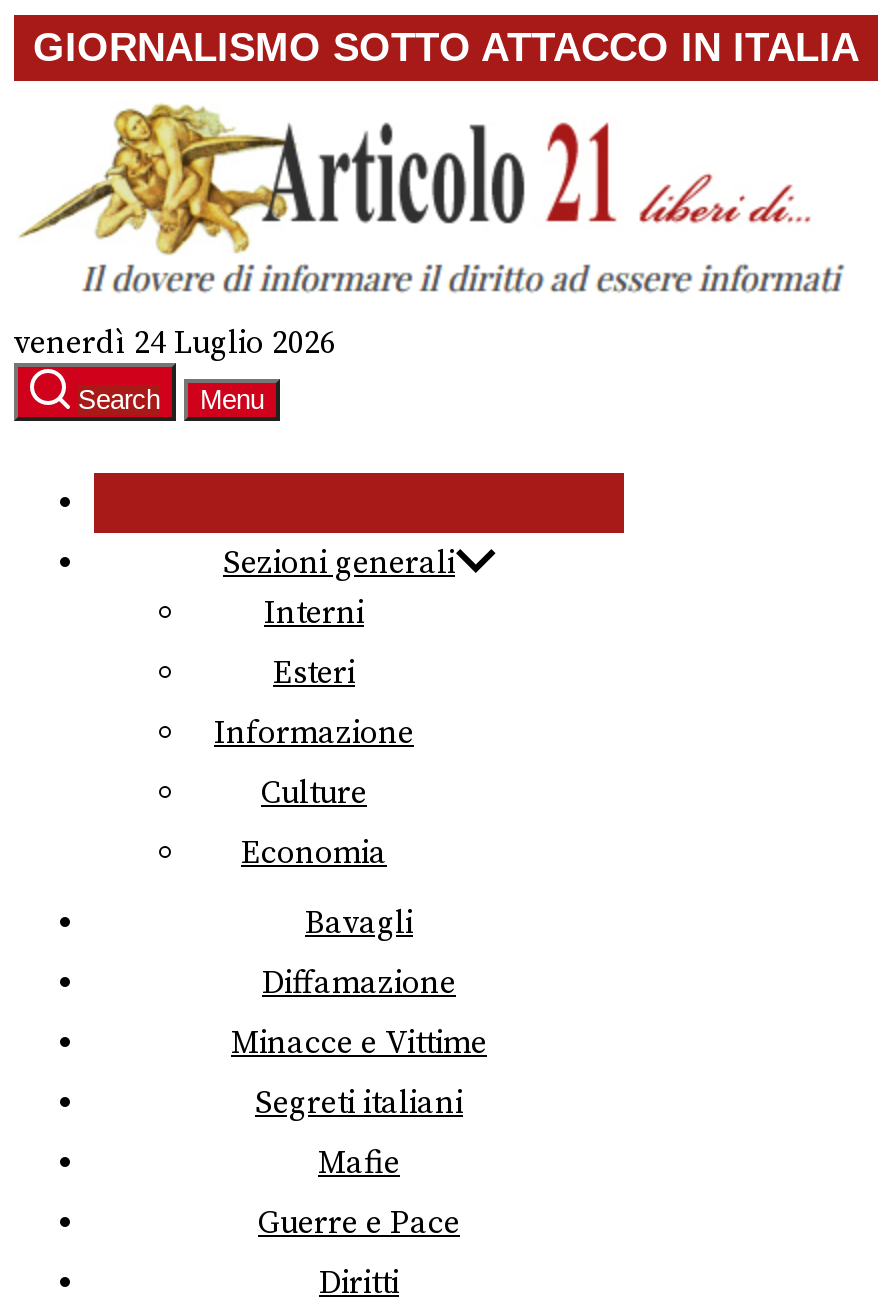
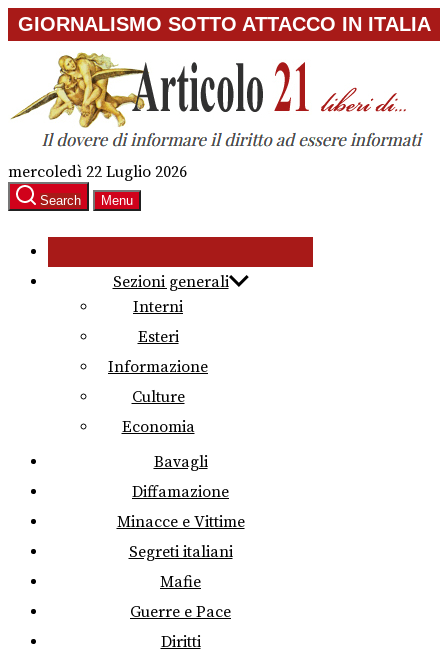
[14,323,336,363] venerdì 24 Luglio 2026 -> [8,162,187,182] mercoledì 22 Luglio 2026

